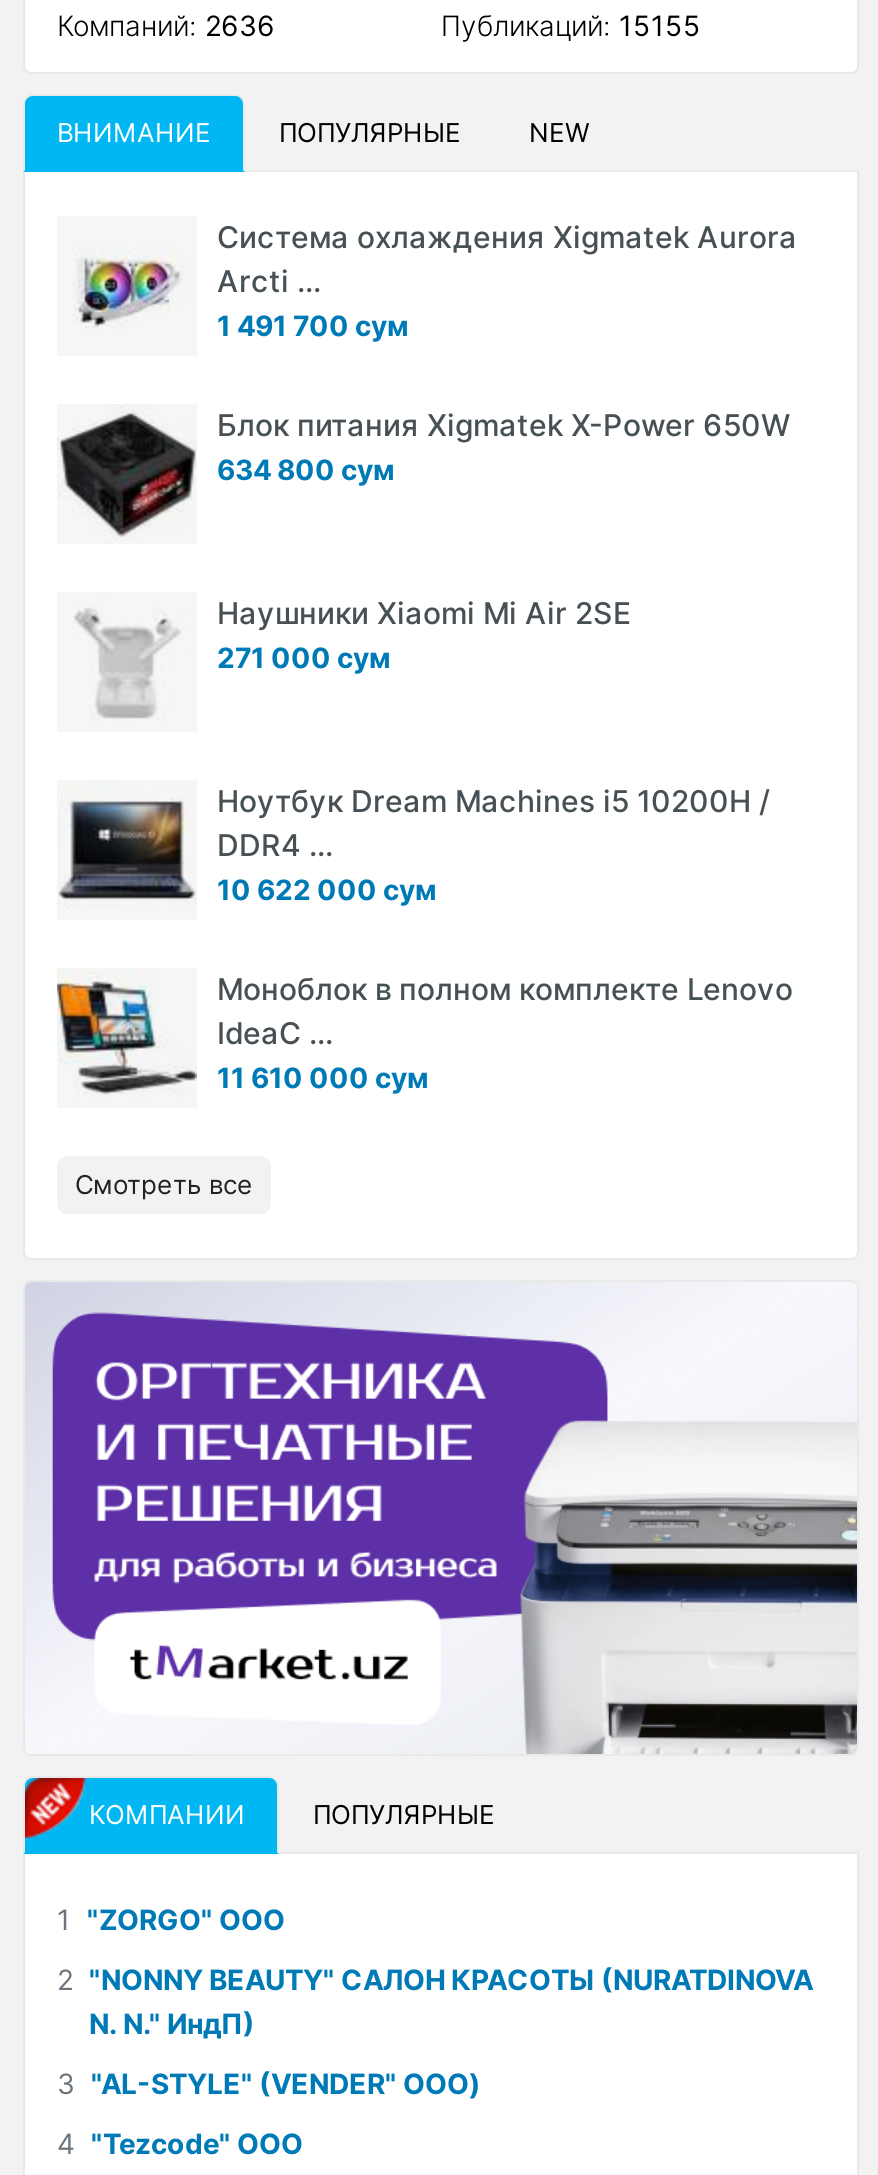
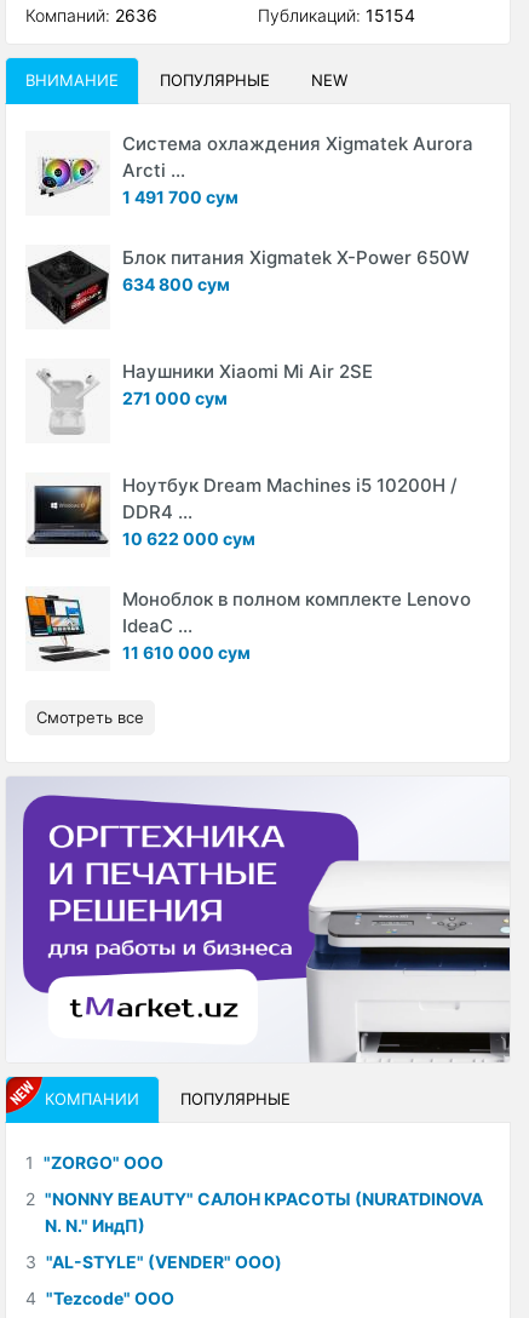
[441,8,701,42] Публикаций: 15155 -> [258,5,415,25] Публикаций: 15154

